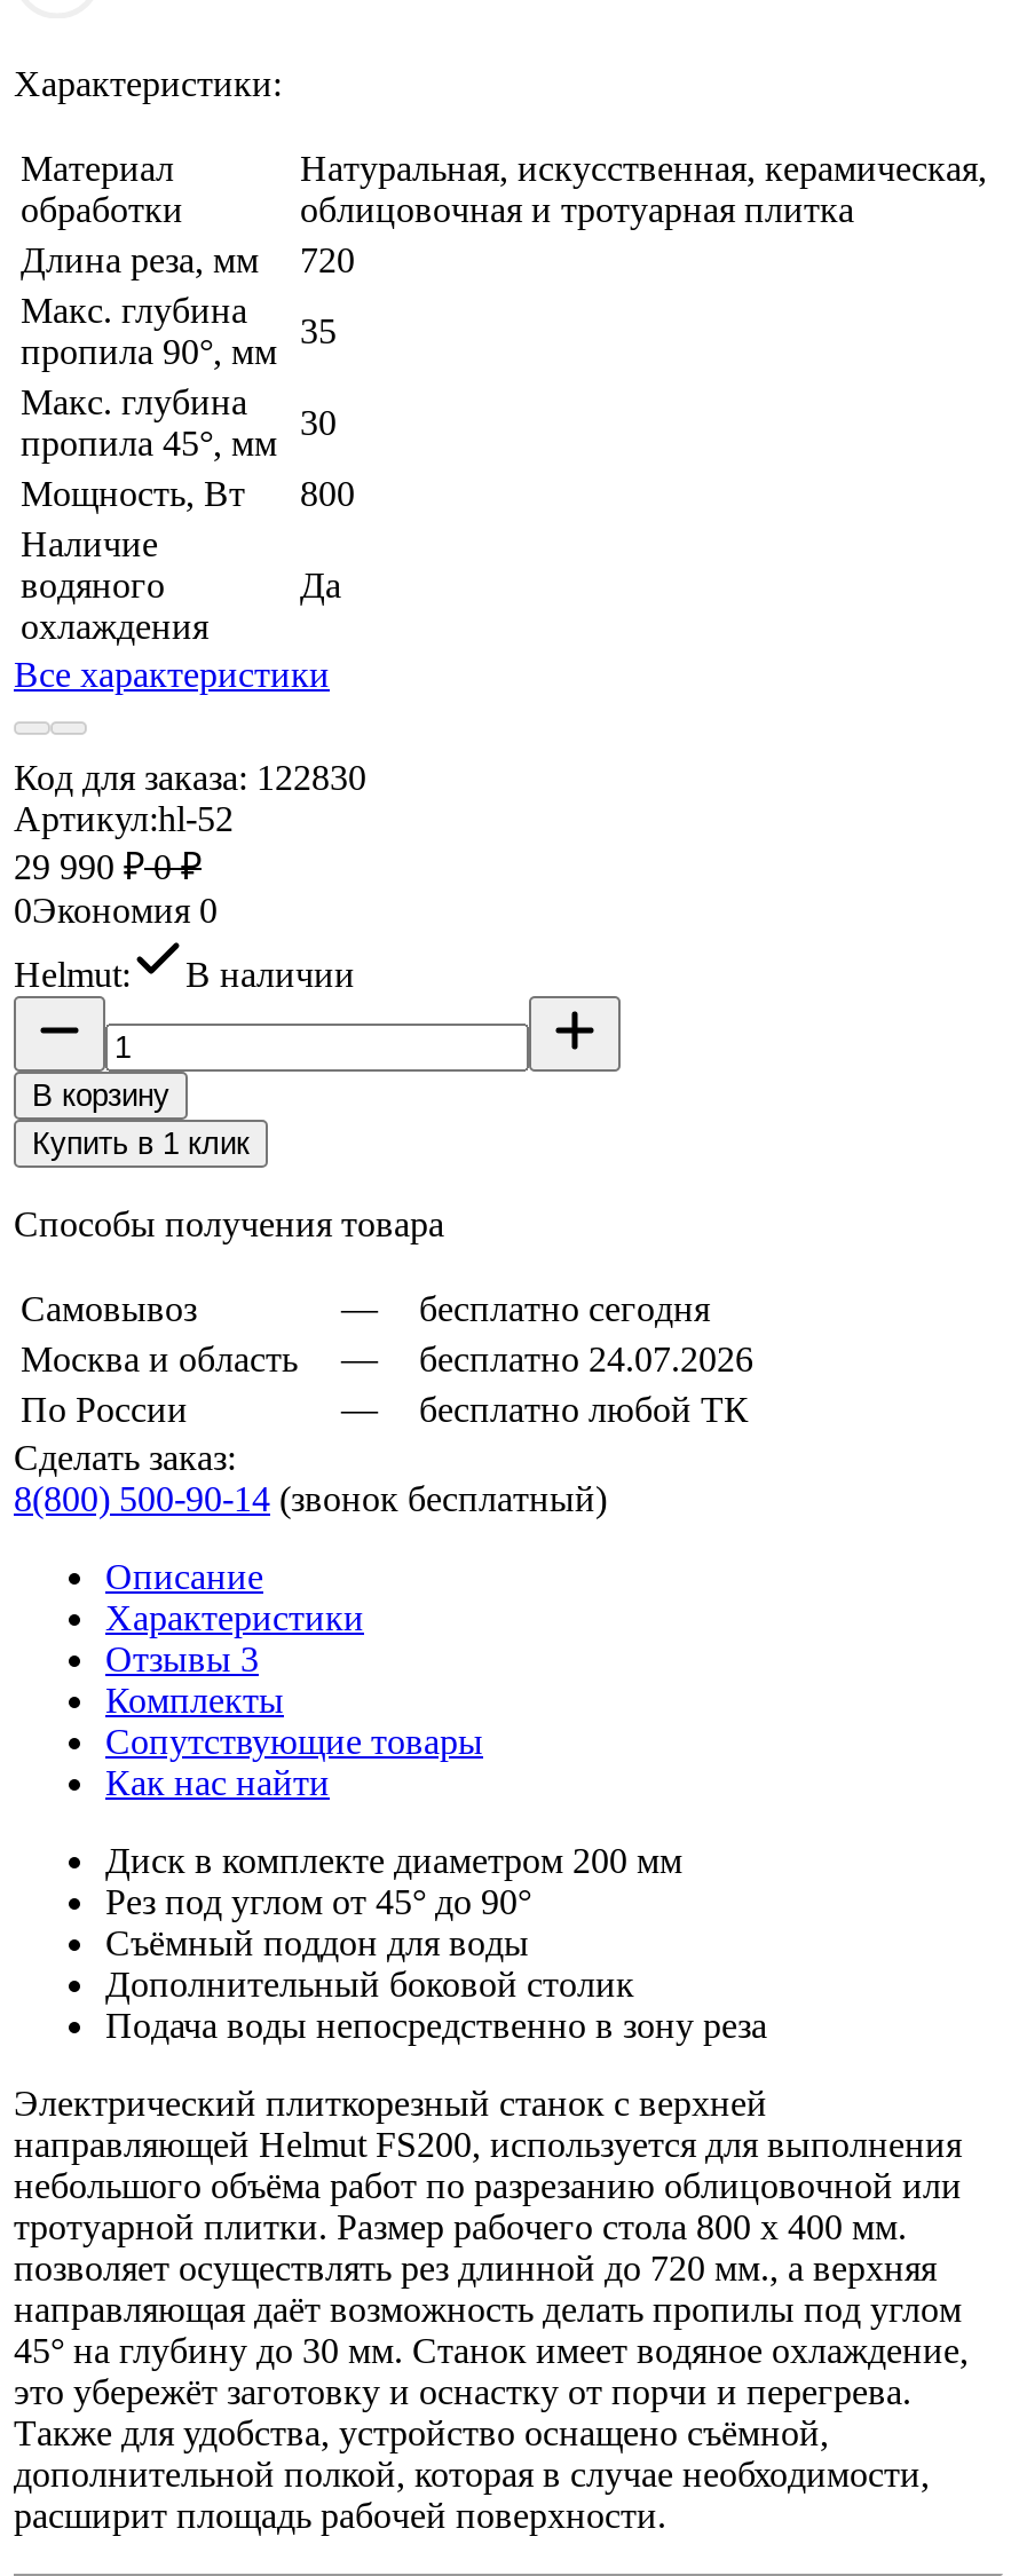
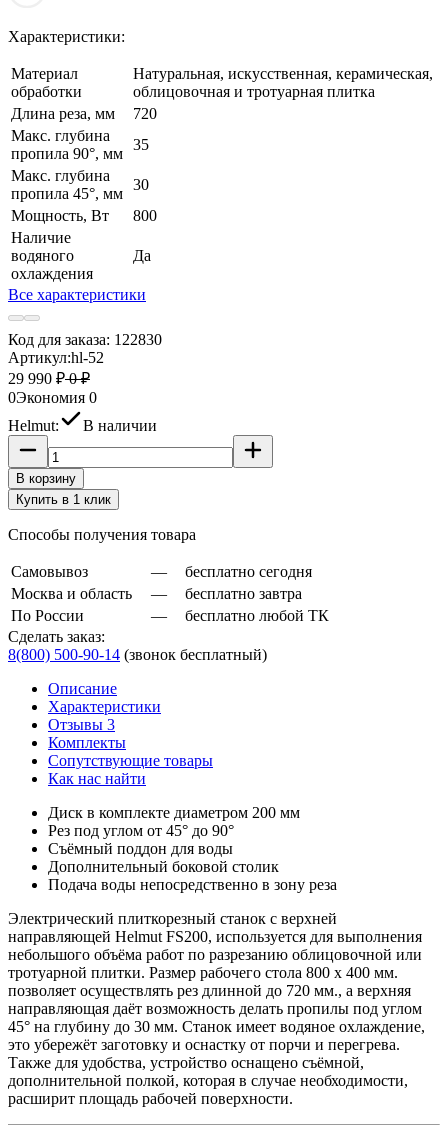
[419,1339,753,1378] бесплатно 24.07.2026 -> [185,585,302,602] бесплатно завтра

